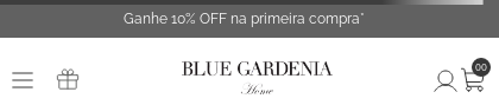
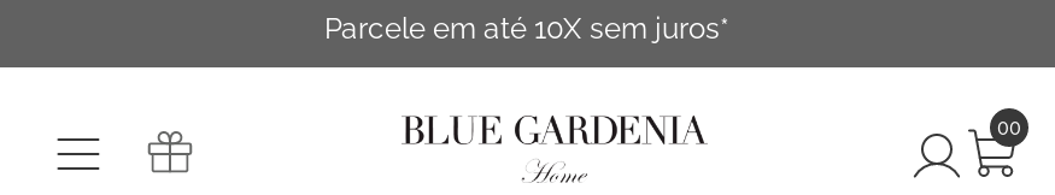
[123,11,364,27] Ganhe 10% OFF na primeira compra* -> [324,12,729,46] Parcele em até 10X sem juros*

